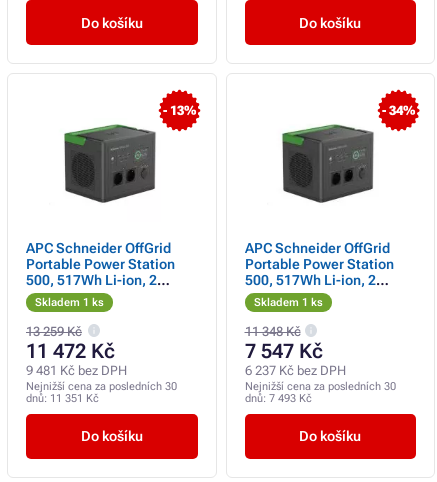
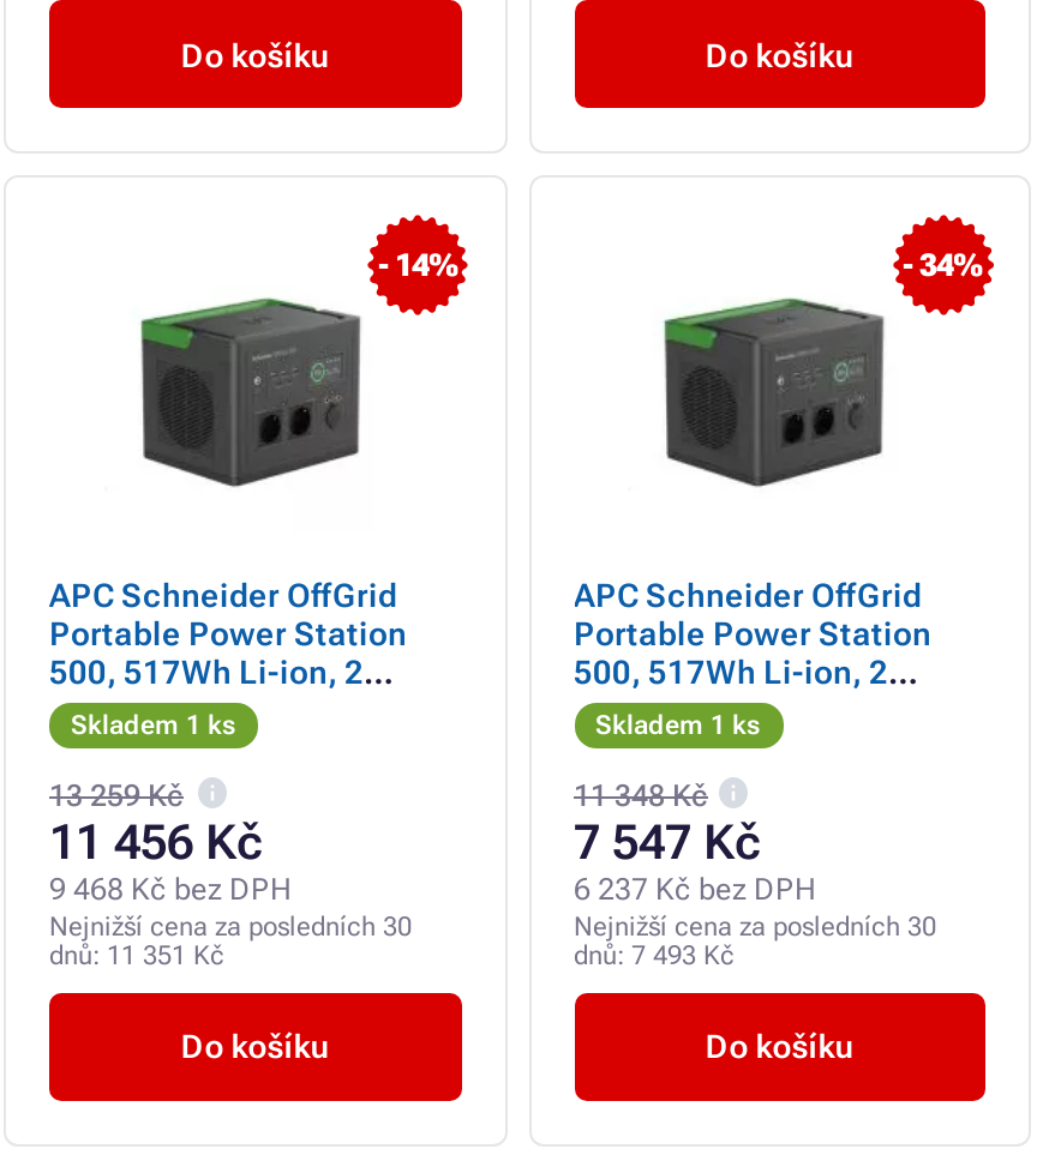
[163,102,196,117] - 13% -> [378,246,458,282] - 14%
[26,340,115,363] 11 472 Kč -> [49,815,263,870] 11 456 Kč
[26,363,127,378] 9 481 Kč bez DPH -> [49,870,292,906] 9 468 Kč bez DPH

